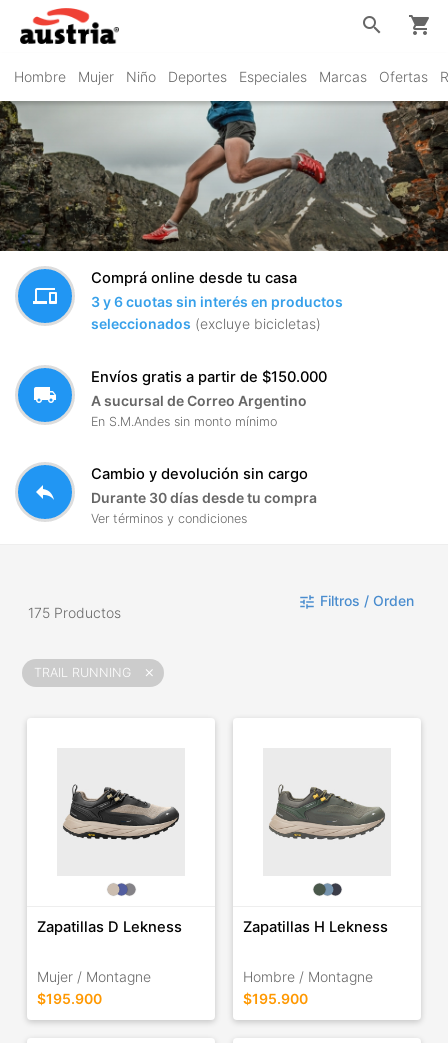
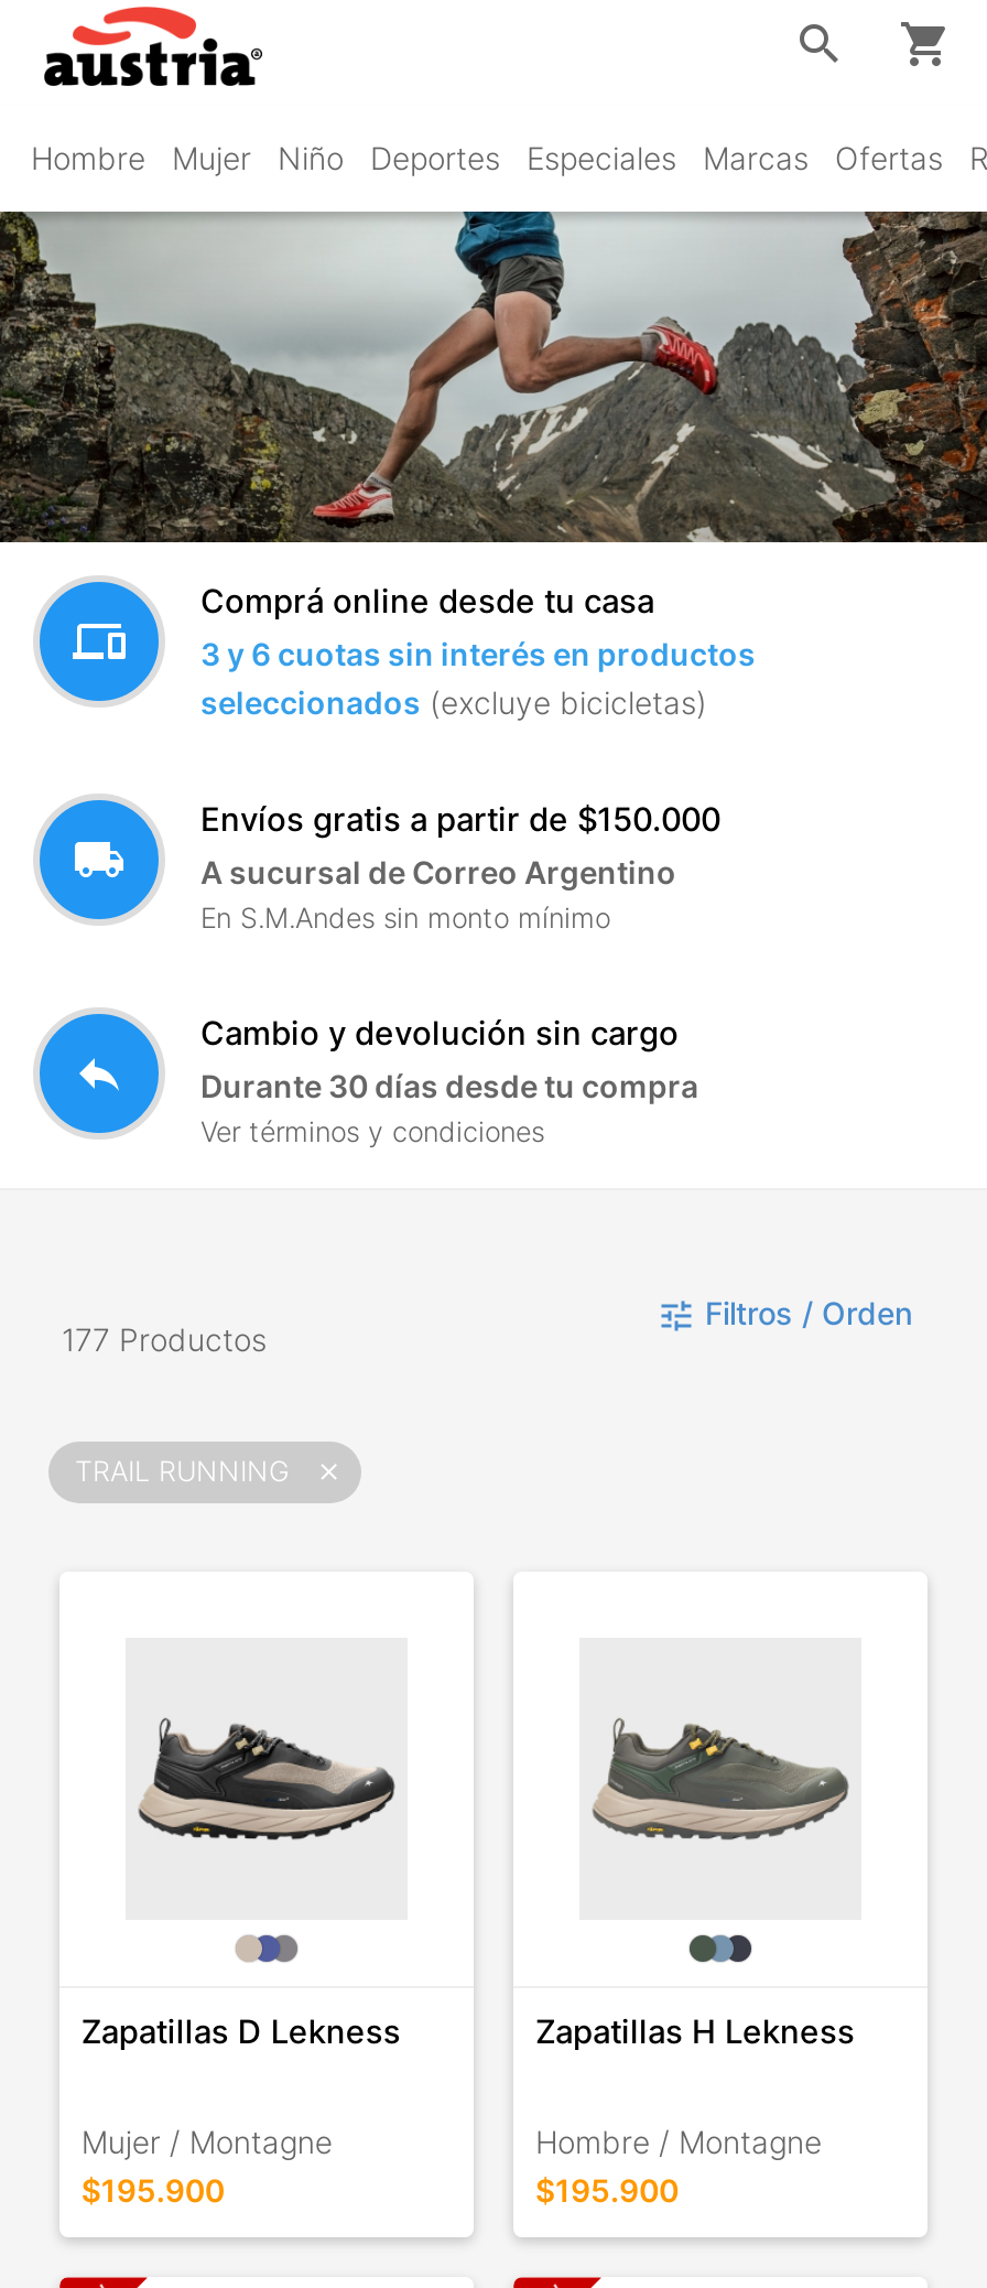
[28,604,121,621] 175 Productos -> [62,1320,267,1357] 177 Productos

